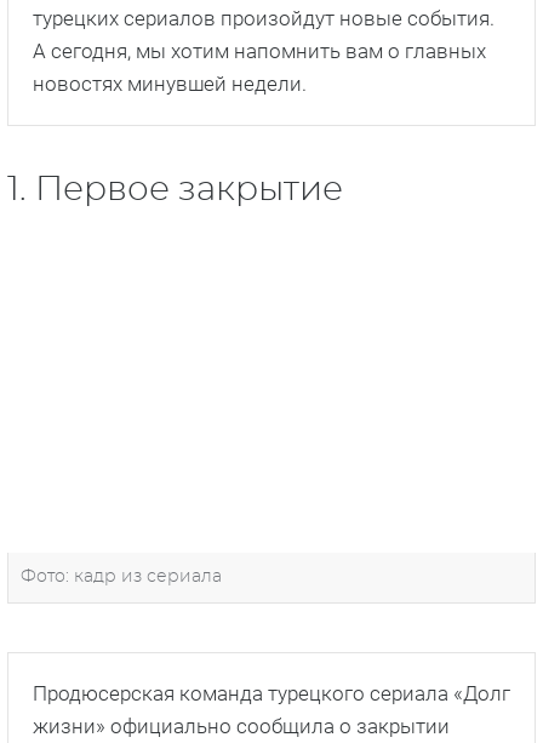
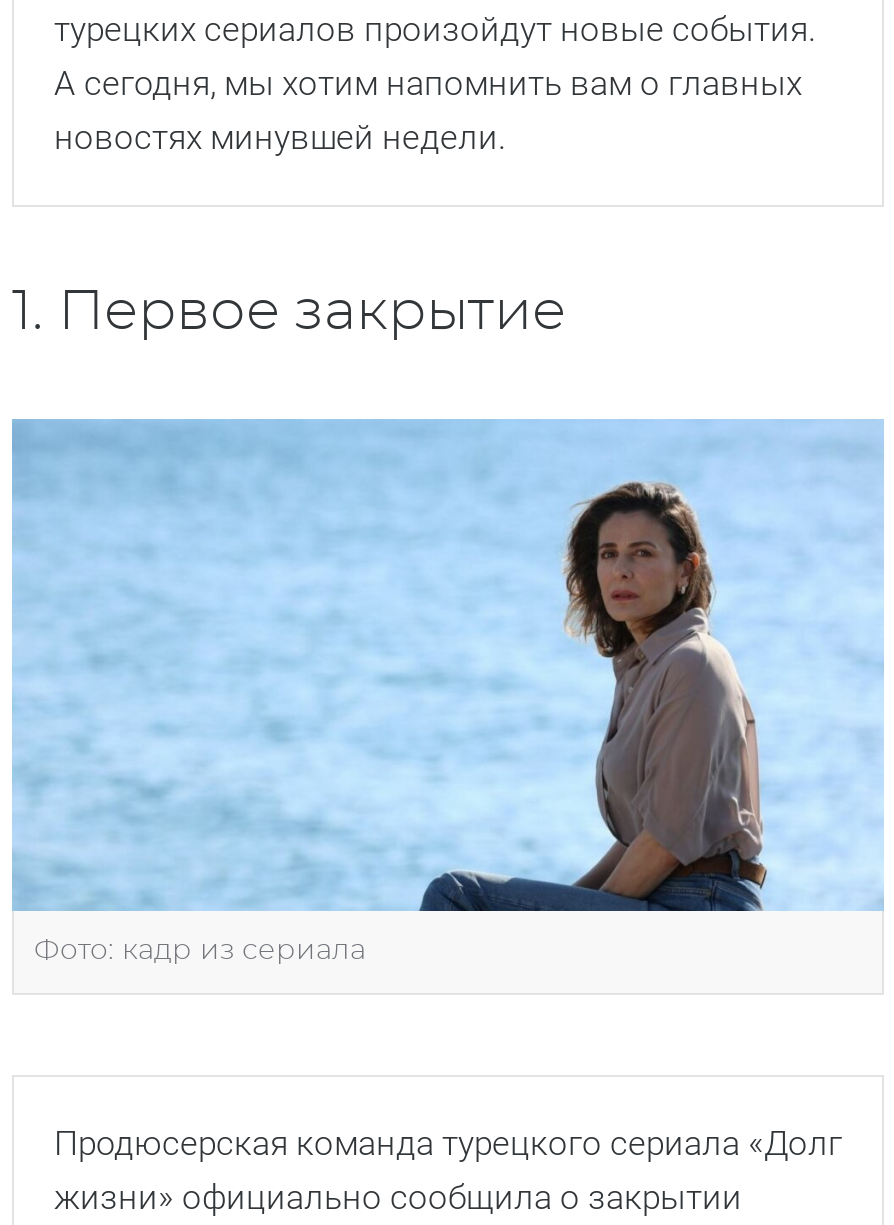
none -> [10,417,884,913] [image]

